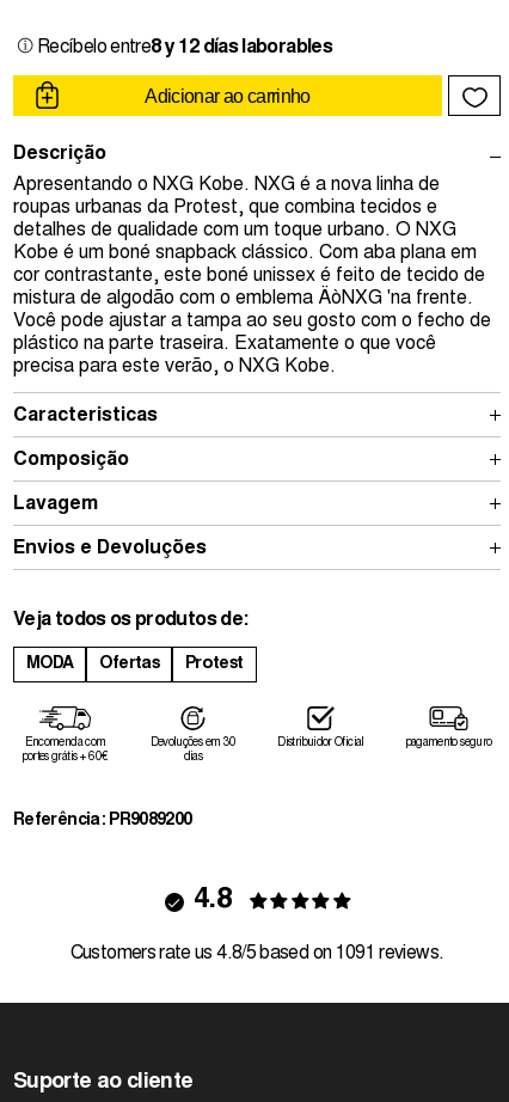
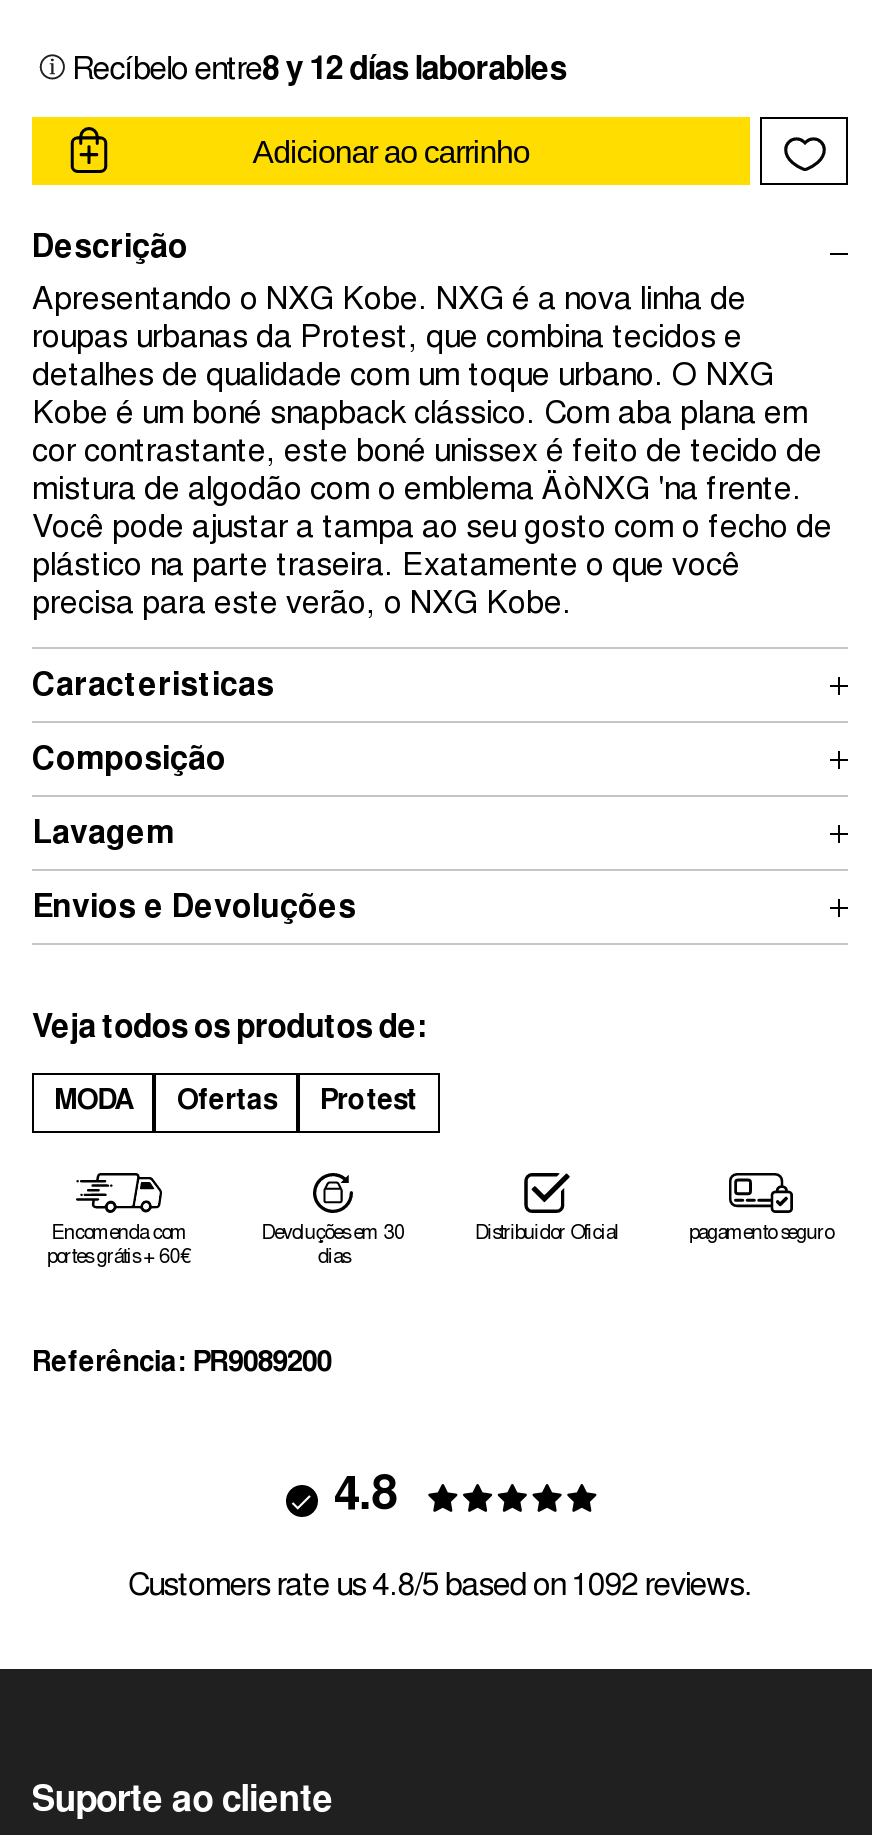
[70,944,444,963] Customers rate us 4.8/5 based on 1091 reviews. -> [127,1570,753,1602] Customers rate us 4.8/5 based on 1092 reviews.

